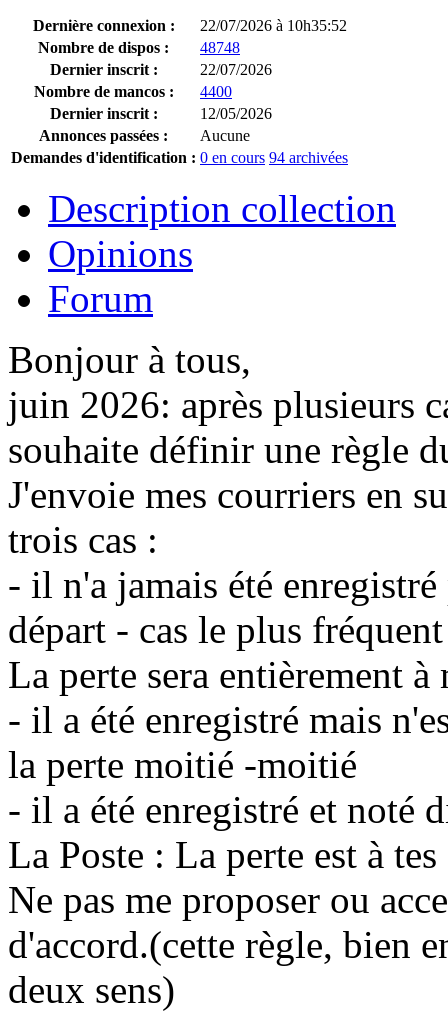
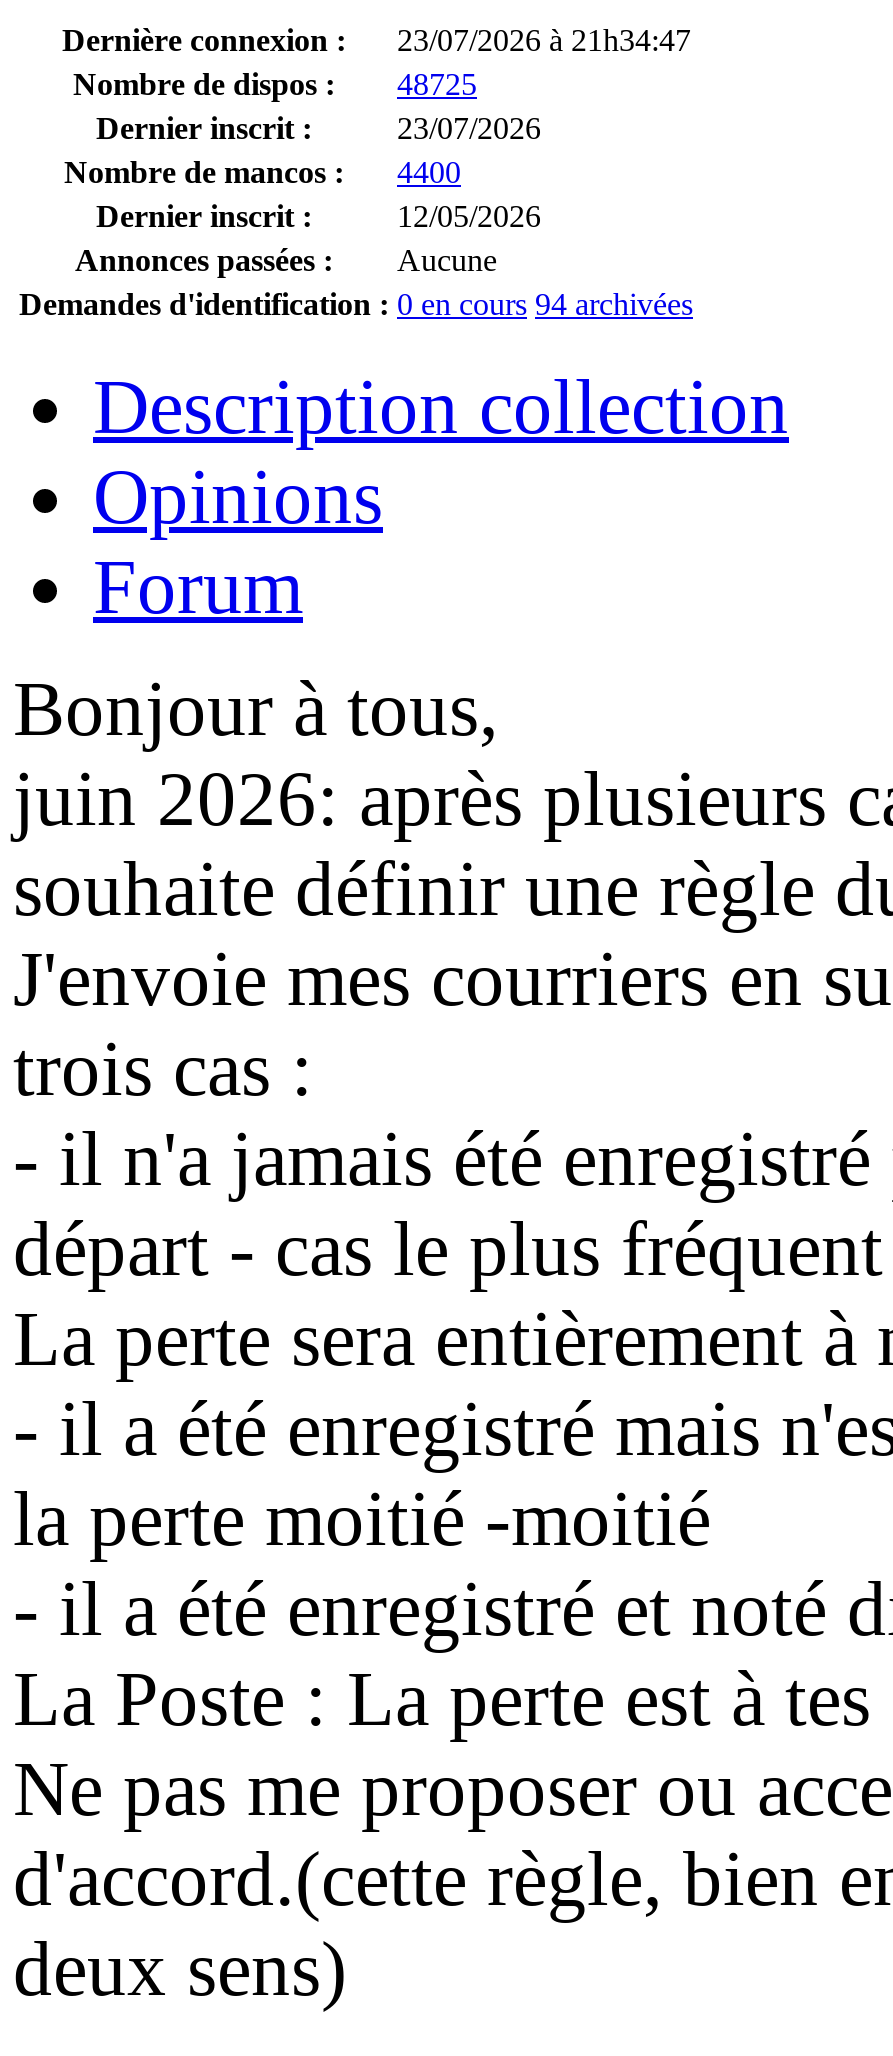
[32,17,347,34] Dernière connexion : 22/07/2026 à 10h35:52 -> [62,22,691,56] Dernière connexion : 23/07/2026 à 21h34:47
[38,39,240,56] Nombre de dispos : 48748 -> [73,66,477,100] Nombre de dispos : 48725
[200,61,272,78] 22/07/2026 -> [397,110,541,144] 23/07/2026

